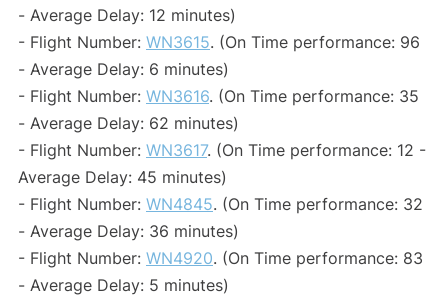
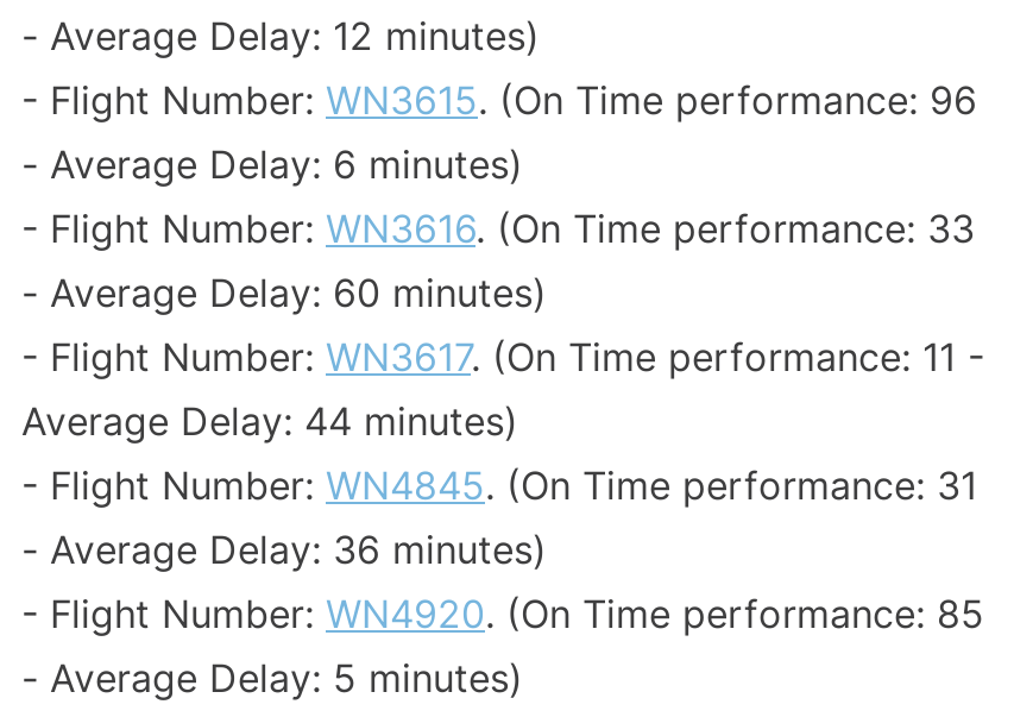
[18,86,419,106] - Flight Number: WN3616. (On Time performance: 35 -> [21,205,975,252] - Flight Number: WN3616. (On Time performance: 33
[18,113,239,133] - Average Delay: 62 minutes) -> [21,269,547,316] - Average Delay: 60 minutes)
[18,140,426,160] - Flight Number: WN3617. (On Time performance: 12 - -> [21,333,984,380] - Flight Number: WN3617. (On Time performance: 11 -
[18,167,227,187] Average Delay: 45 minutes) -> [21,397,518,445] Average Delay: 44 minutes)
[18,194,423,214] - Flight Number: WN4845. (On Time performance: 32 -> [21,461,977,509] - Flight Number: WN4845. (On Time performance: 31
[18,248,423,268] - Flight Number: WN4920. (On Time performance: 83 -> [21,590,984,637] - Flight Number: WN4920. (On Time performance: 85

